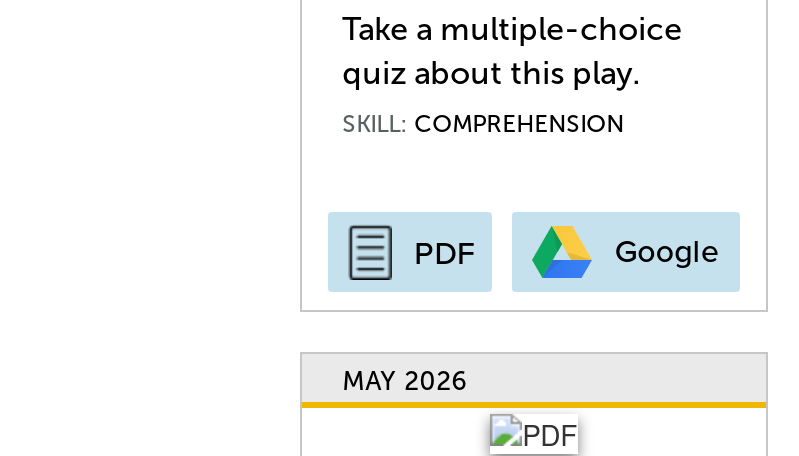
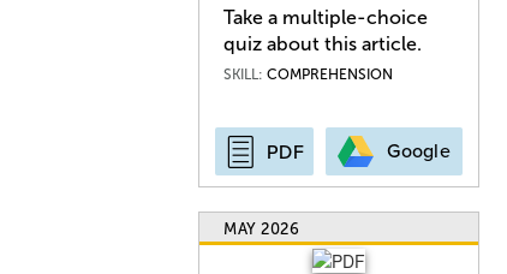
[342,55,640,89] quiz about this play. -> [224,33,422,54] quiz about this article.

